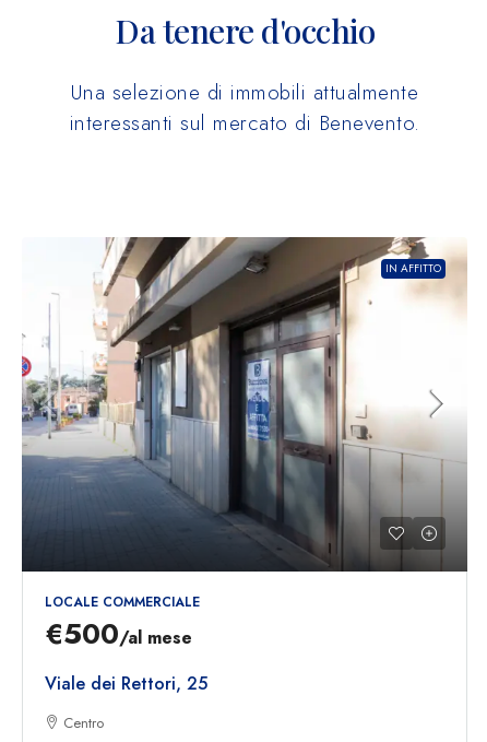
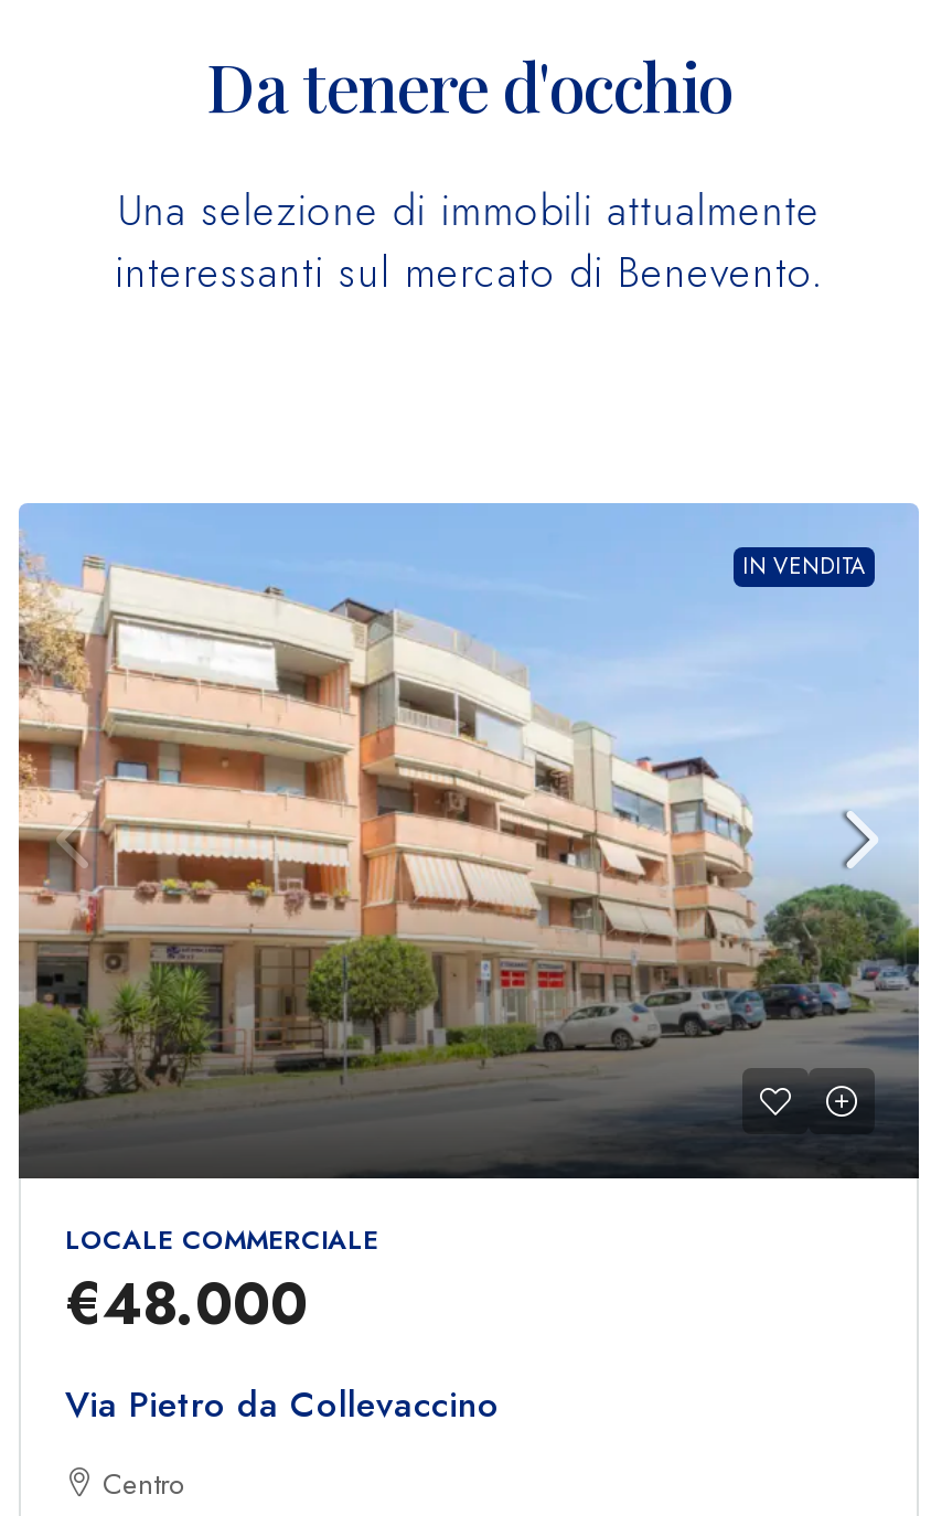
[21,236,467,570] [image] | IN AFFITTO -> [17,501,919,1176] [image] | IN VENDITA
[45,613,207,697] €500/al mese | Viale dei Rettori, 25 -> [65,1263,500,1431] €48.000 | Via Pietro da Collevaccino

